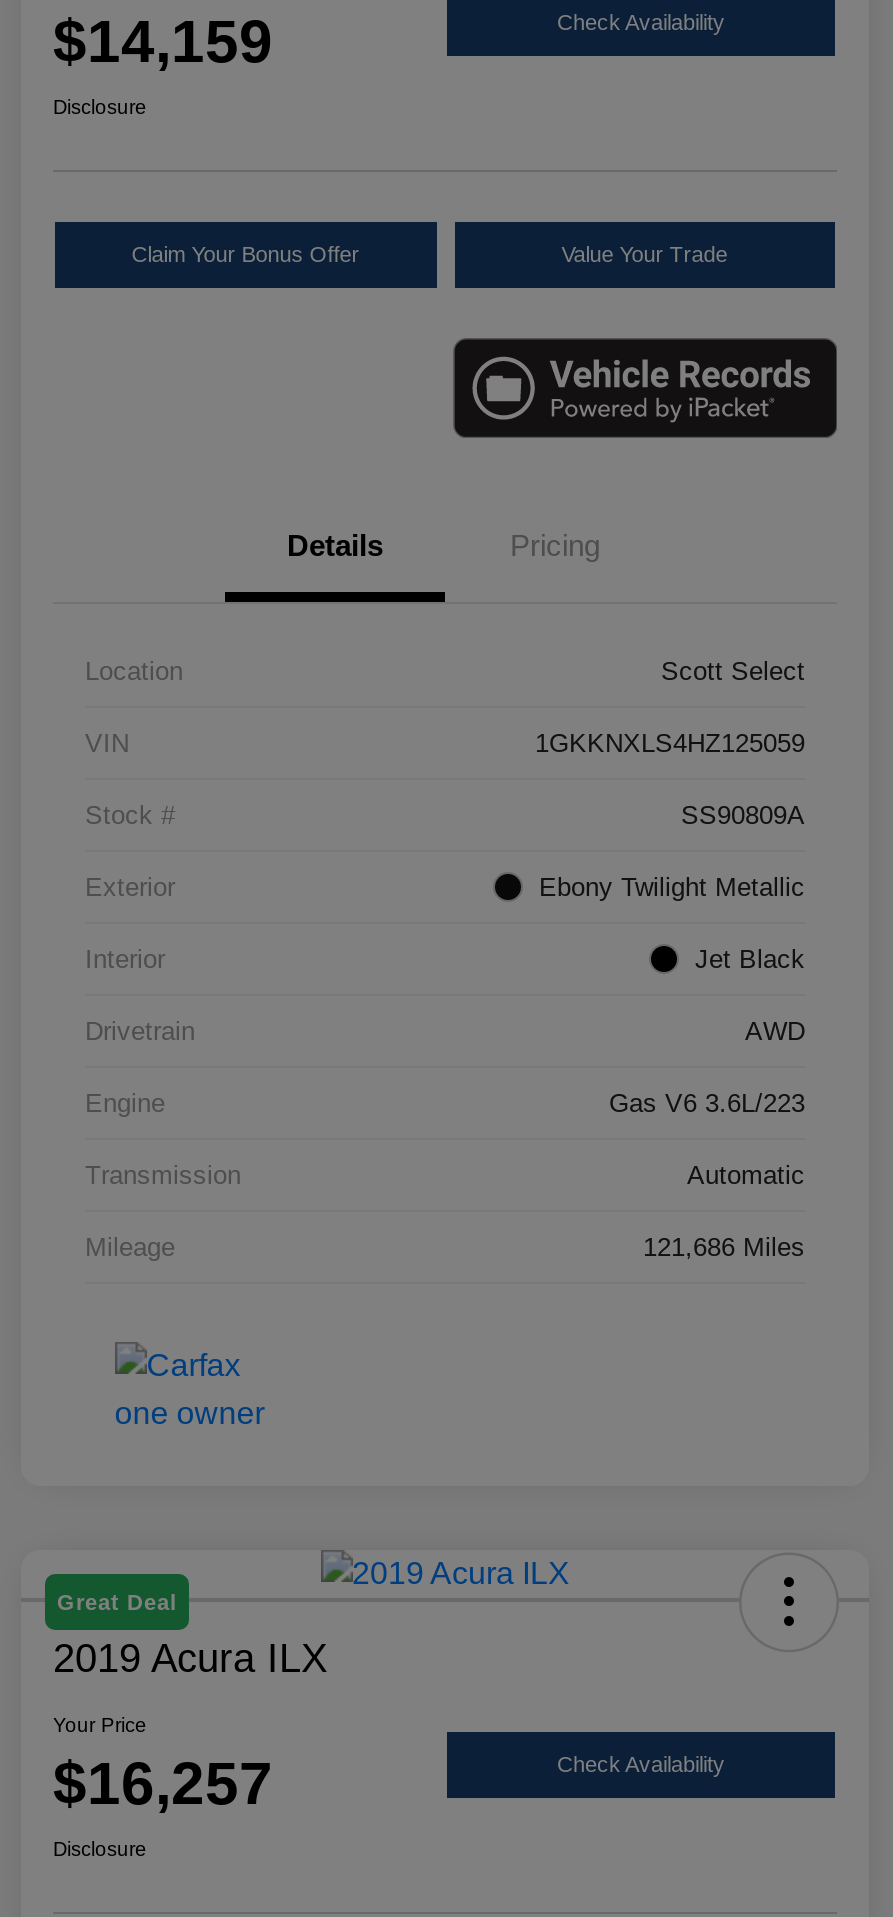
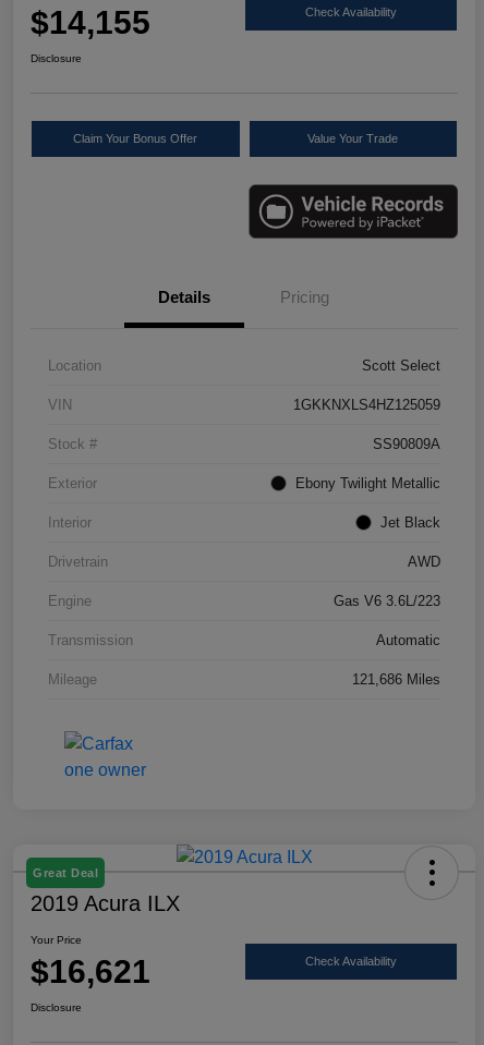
[53,9,273,75] $14,159 -> [31,5,150,41] $14,155
[53,1750,273,1816] $16,257 -> [31,954,150,990] $16,621

